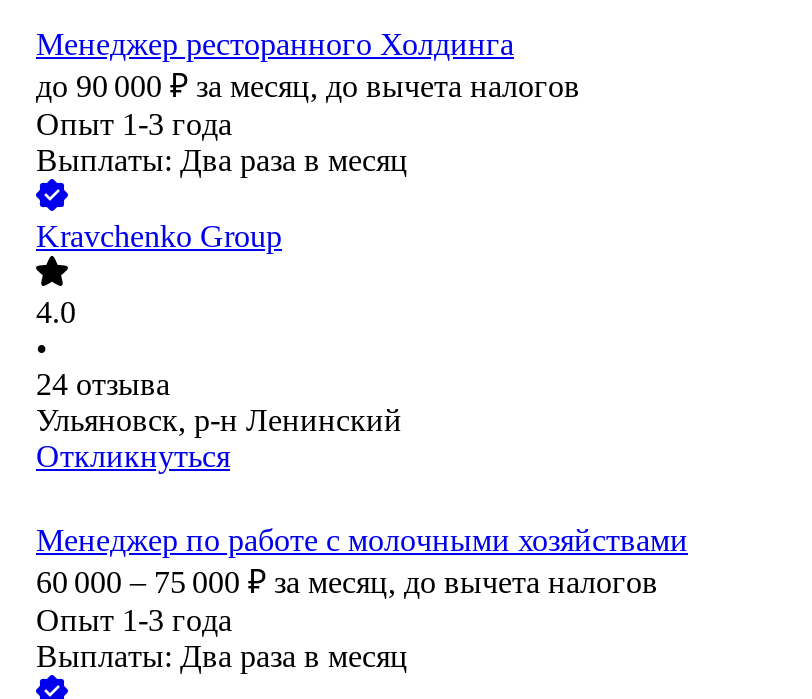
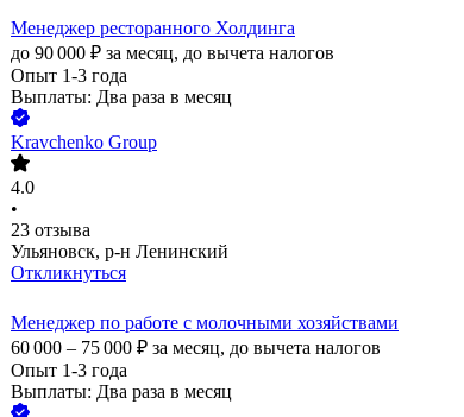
[36,368,170,402] 24 отзыва -> [11,220,90,240] 23 отзыва

